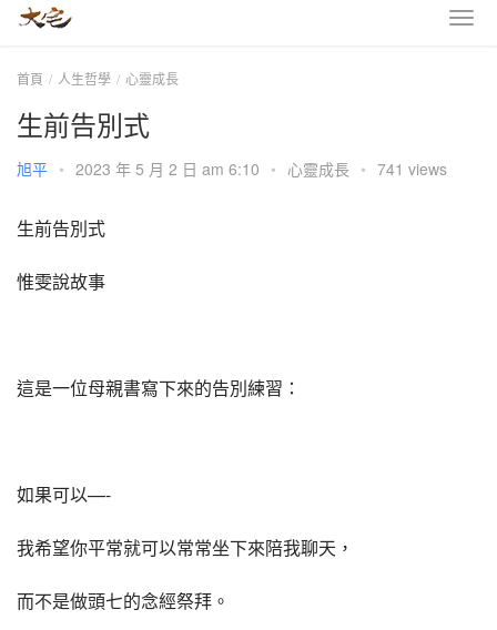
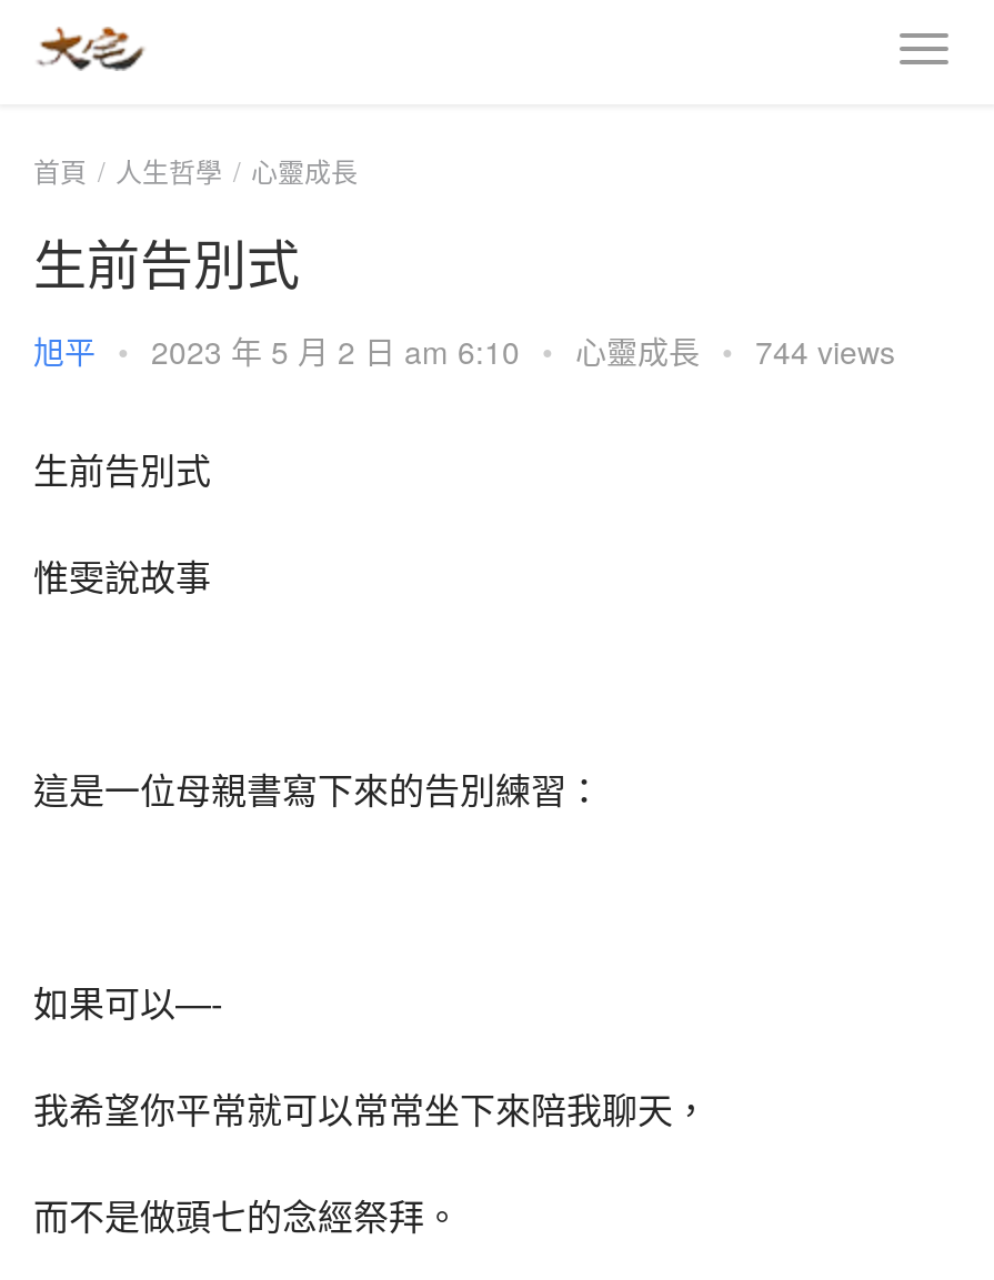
[17,157,447,180] 旭平 • 2023 年 5 月 2 日 am 6:10 • 心靈成長 • 741 views -> [33,329,895,373] 旭平 • 2023 年 5 月 2 日 am 6:10 • 心靈成長 • 744 views

